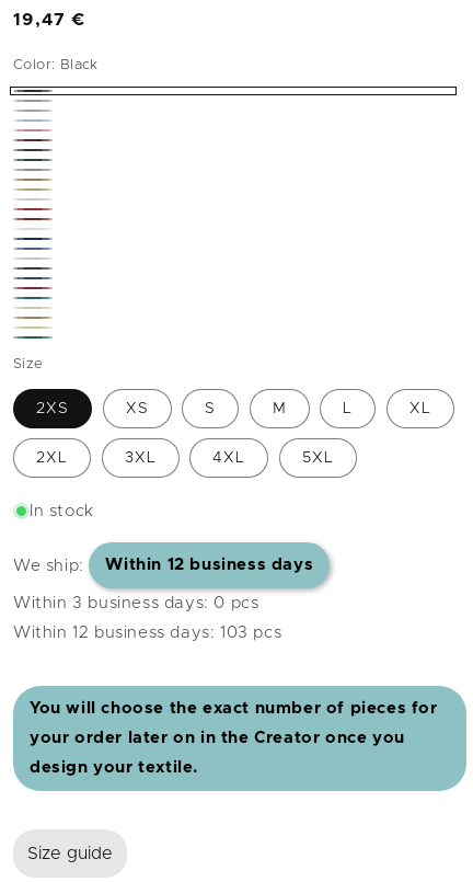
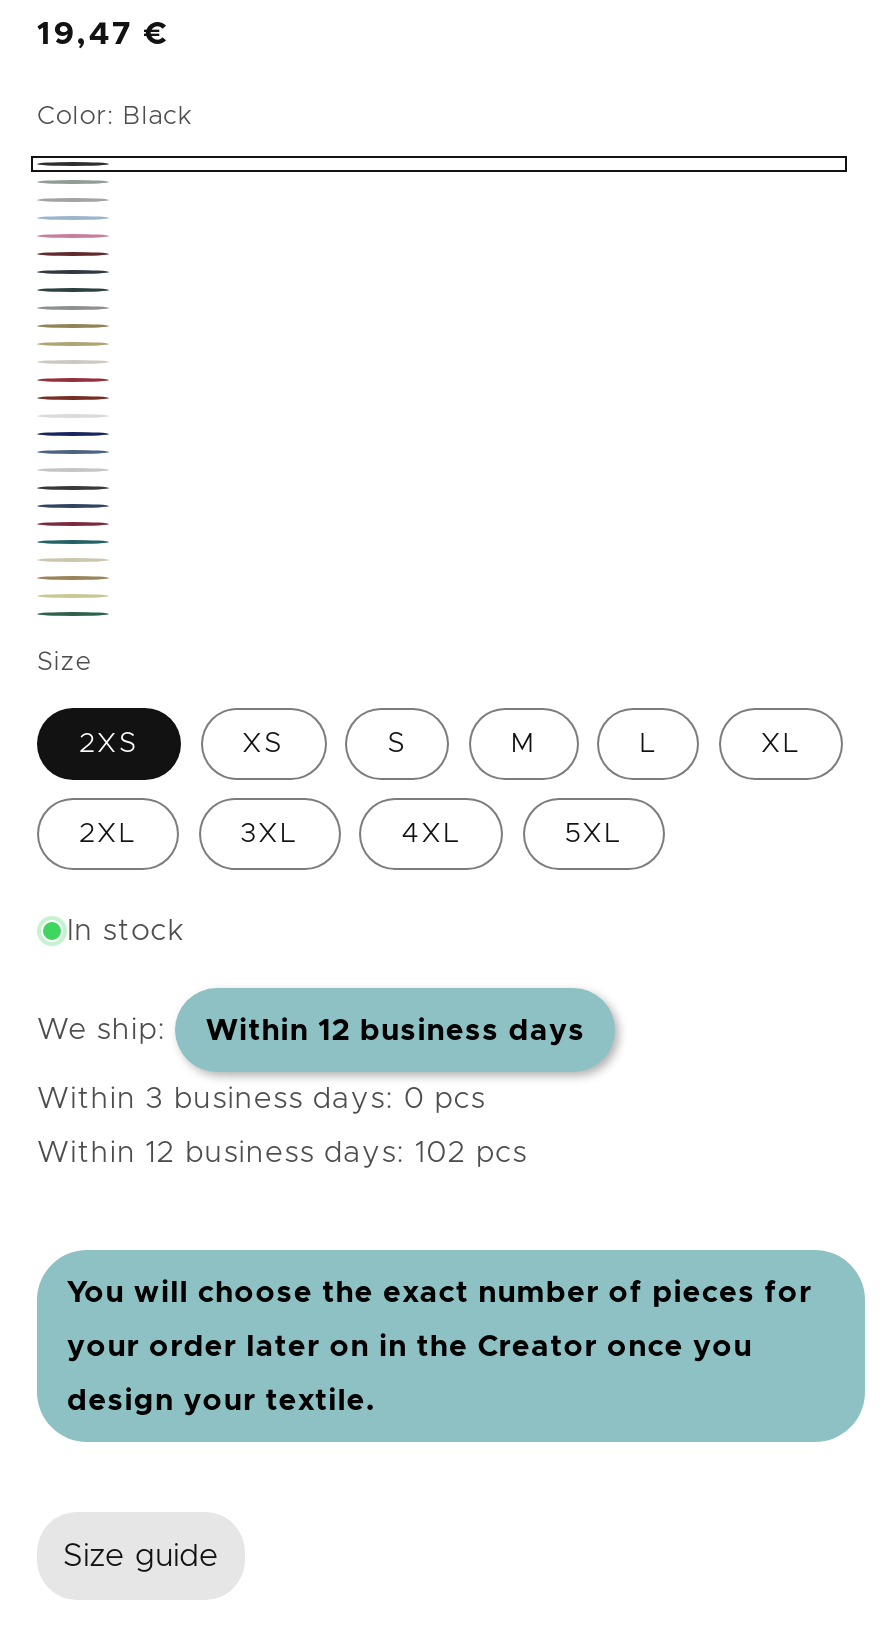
[13,624,282,641] Within 12 business days: 103 pcs -> [37,1139,527,1169] Within 12 business days: 102 pcs

